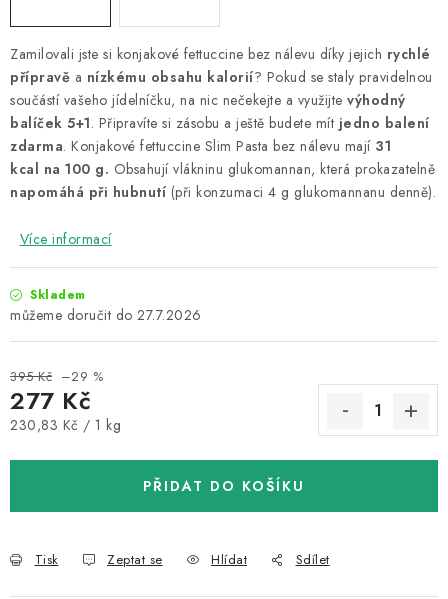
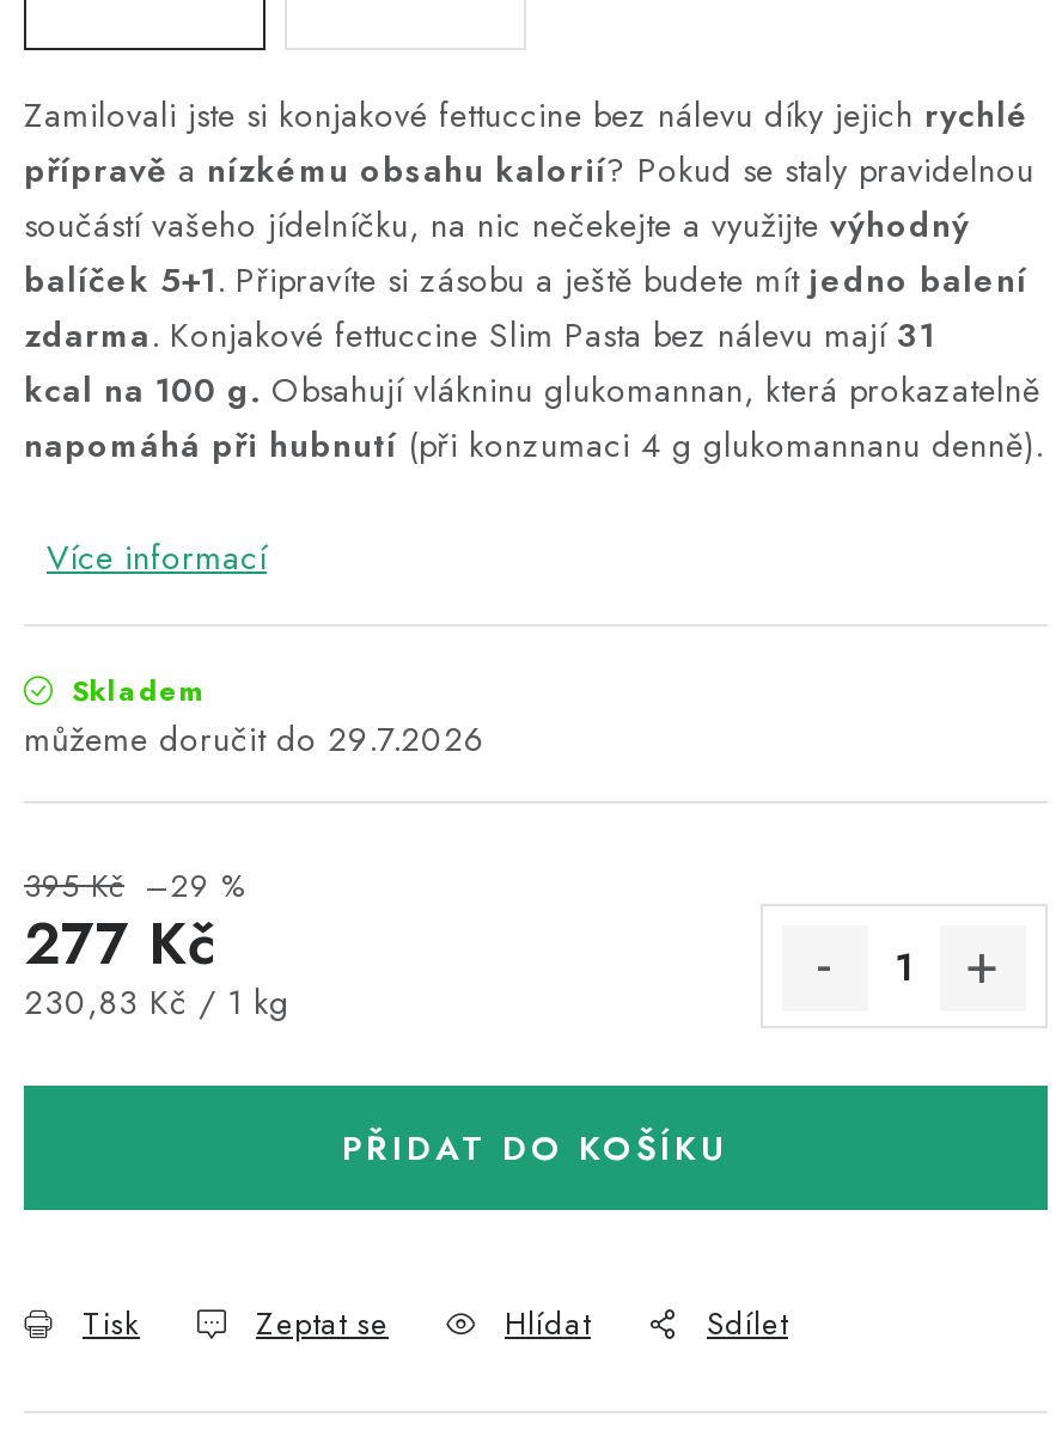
[137,305,201,325] 27.7.2026 -> [328,715,487,763] 29.7.2026

